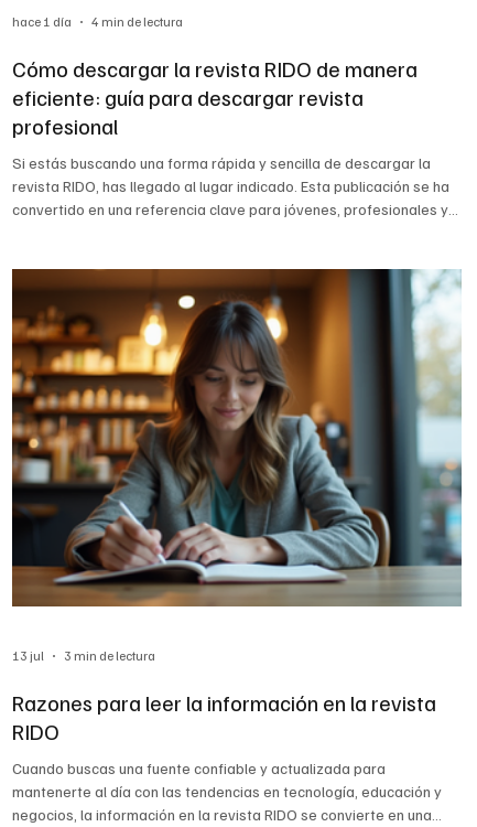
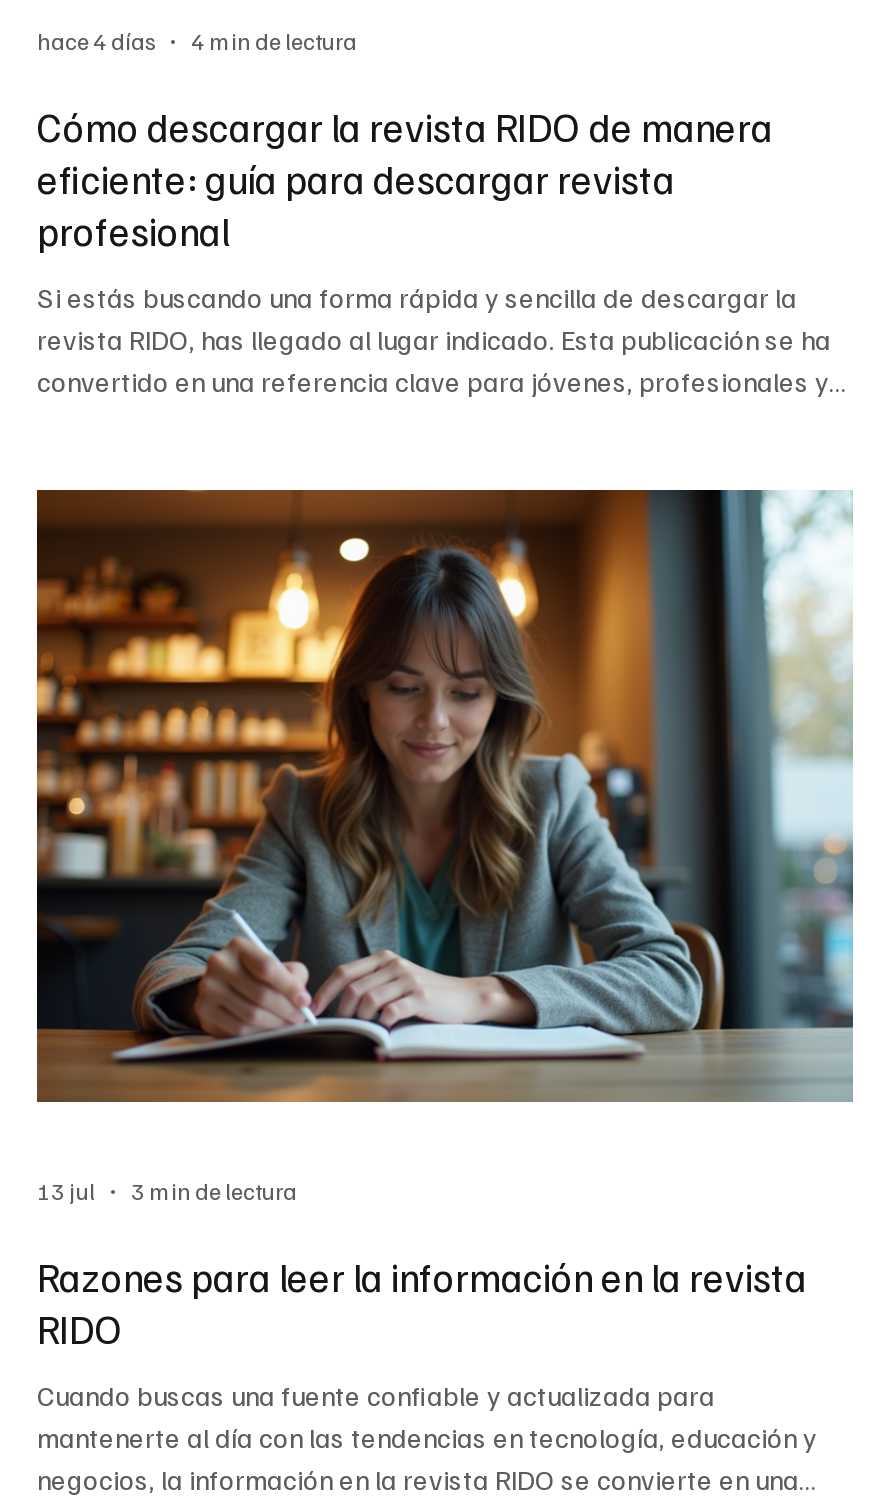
[12,14,183,30] hace 1 día 4 min de lectura -> [37,27,357,57] hace 4 días 4 min de lectura

